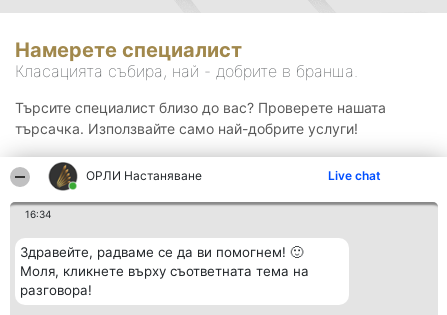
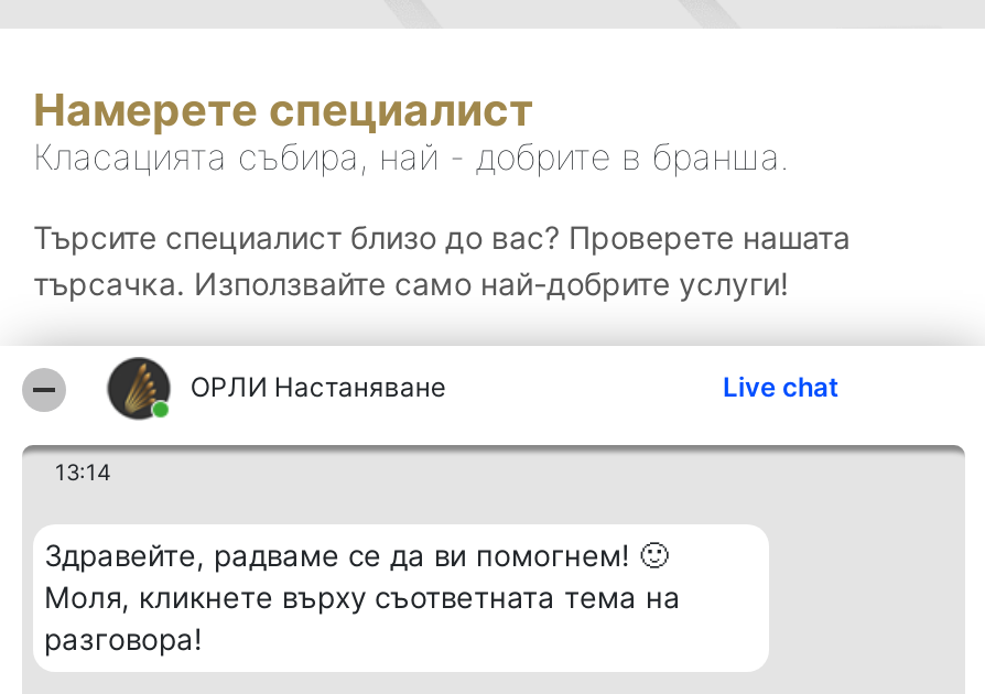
[25,208,51,220] 16:34 -> [55,458,110,485] 13:14

